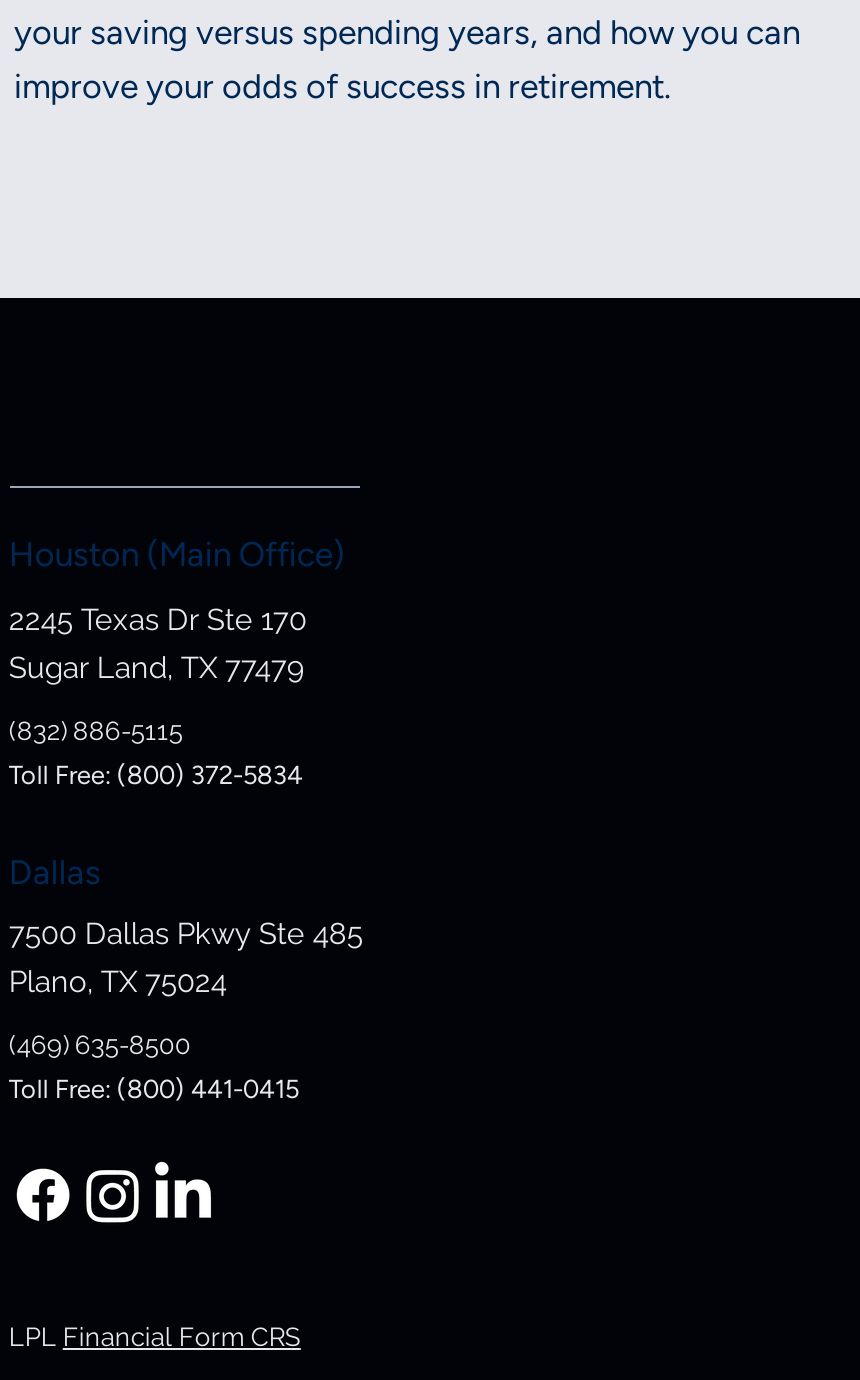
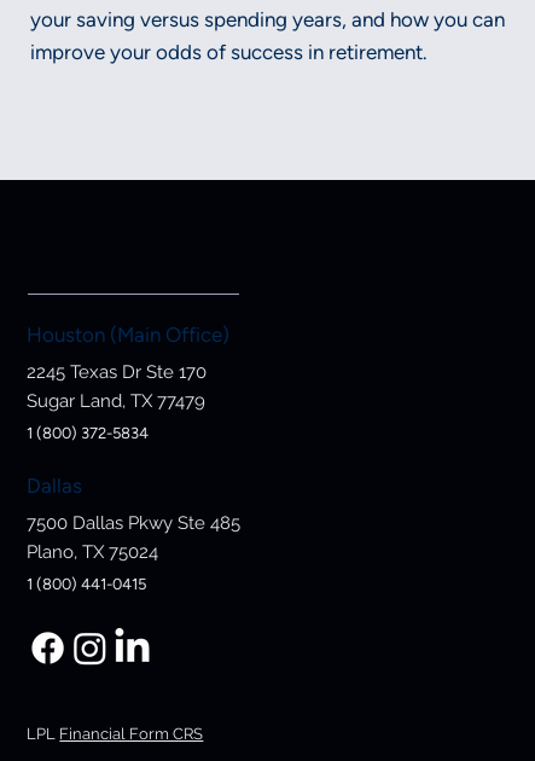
[9,716,303,790] (832) 886-5115 | Toll Free: (800) 372-5834 -> [27,424,149,442] 1 (800) 372-5834
[9,1030,299,1104] (469) 635-8500 | Toll Free: (800) 441-0415 -> [27,575,147,593] 1 (800) 441-0415

